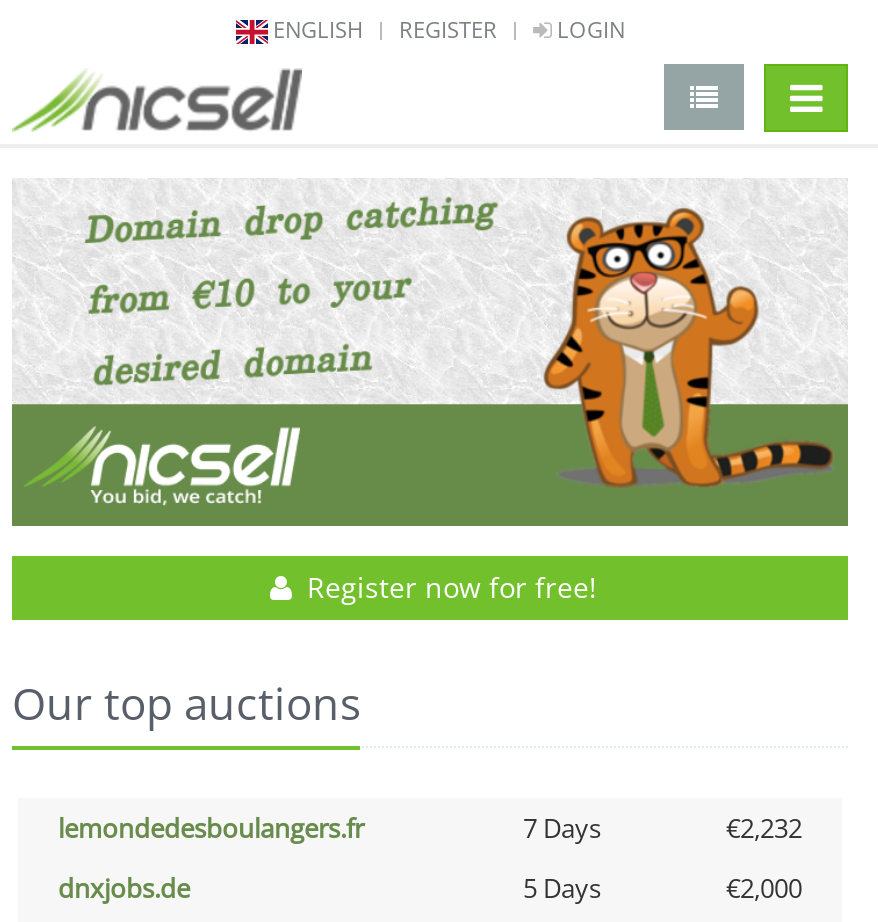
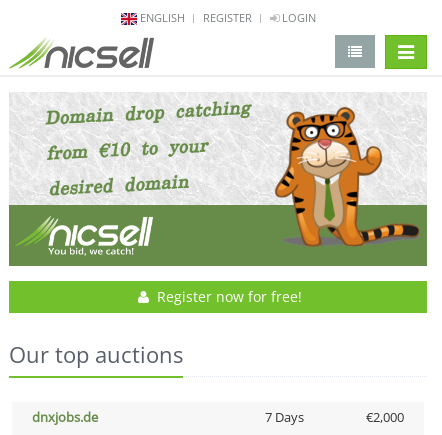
[58,810,802,846] lemondedesboulangers.fr | 7 Days | €2,232 -> none
[523,870,601,906] 5 Days -> [264,408,303,426] 7 Days

